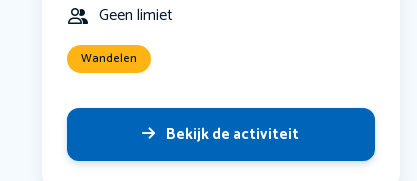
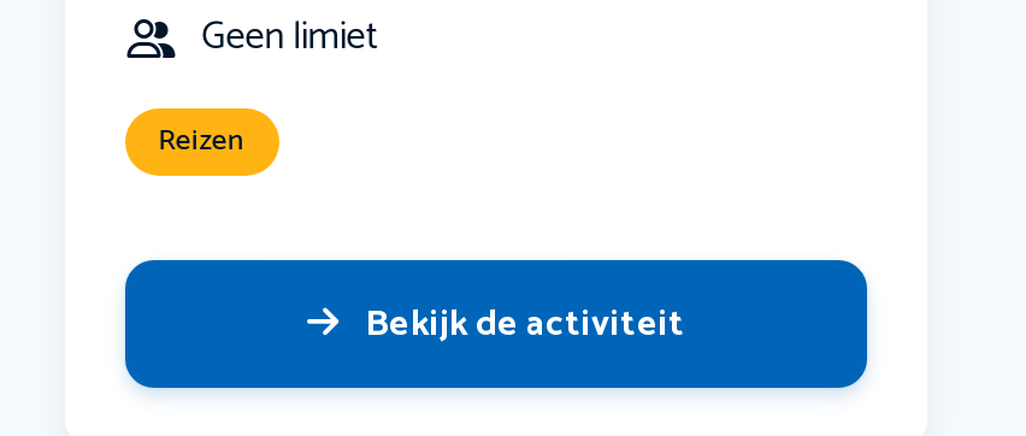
[81,49,137,68] Wandelen -> [158,119,245,165] Reizen

